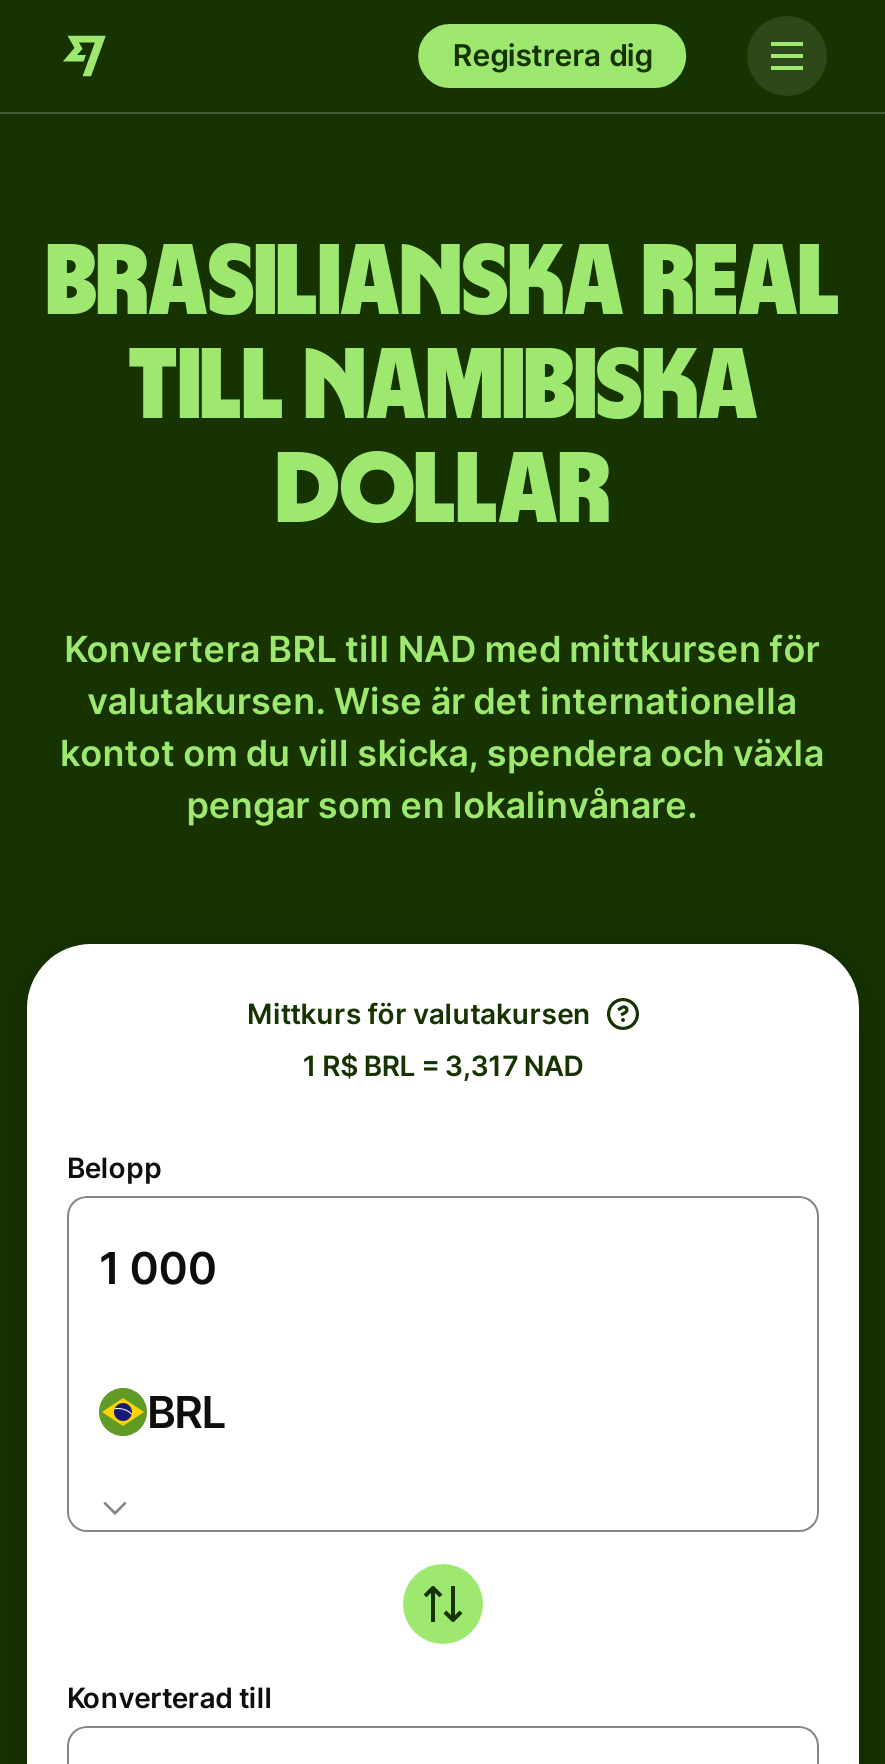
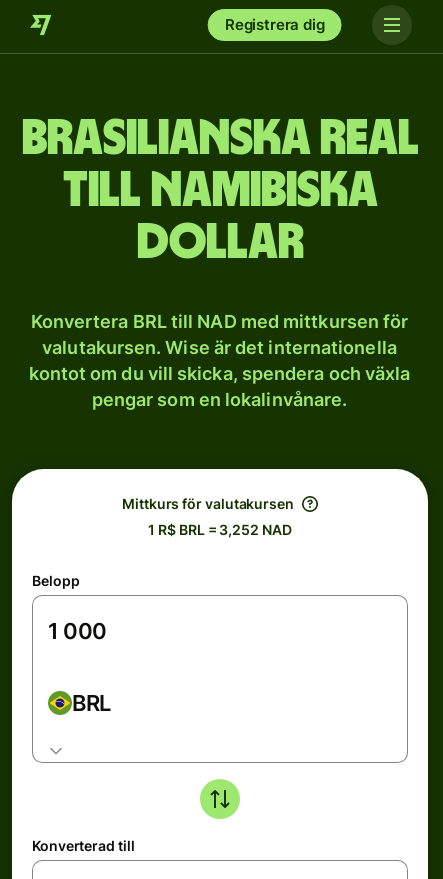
[303,1048,583,1082] 1 R$ BRL = 3,317 NAD -> [148,521,292,538] 1 R$ BRL = 3,252 NAD

